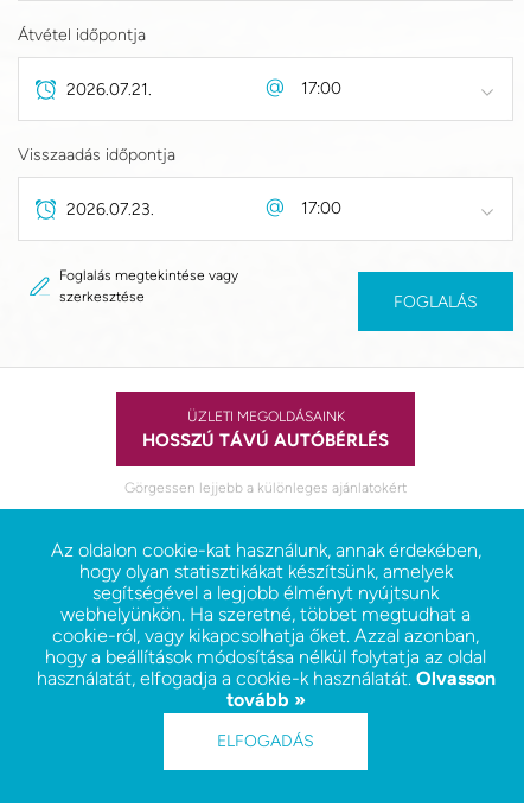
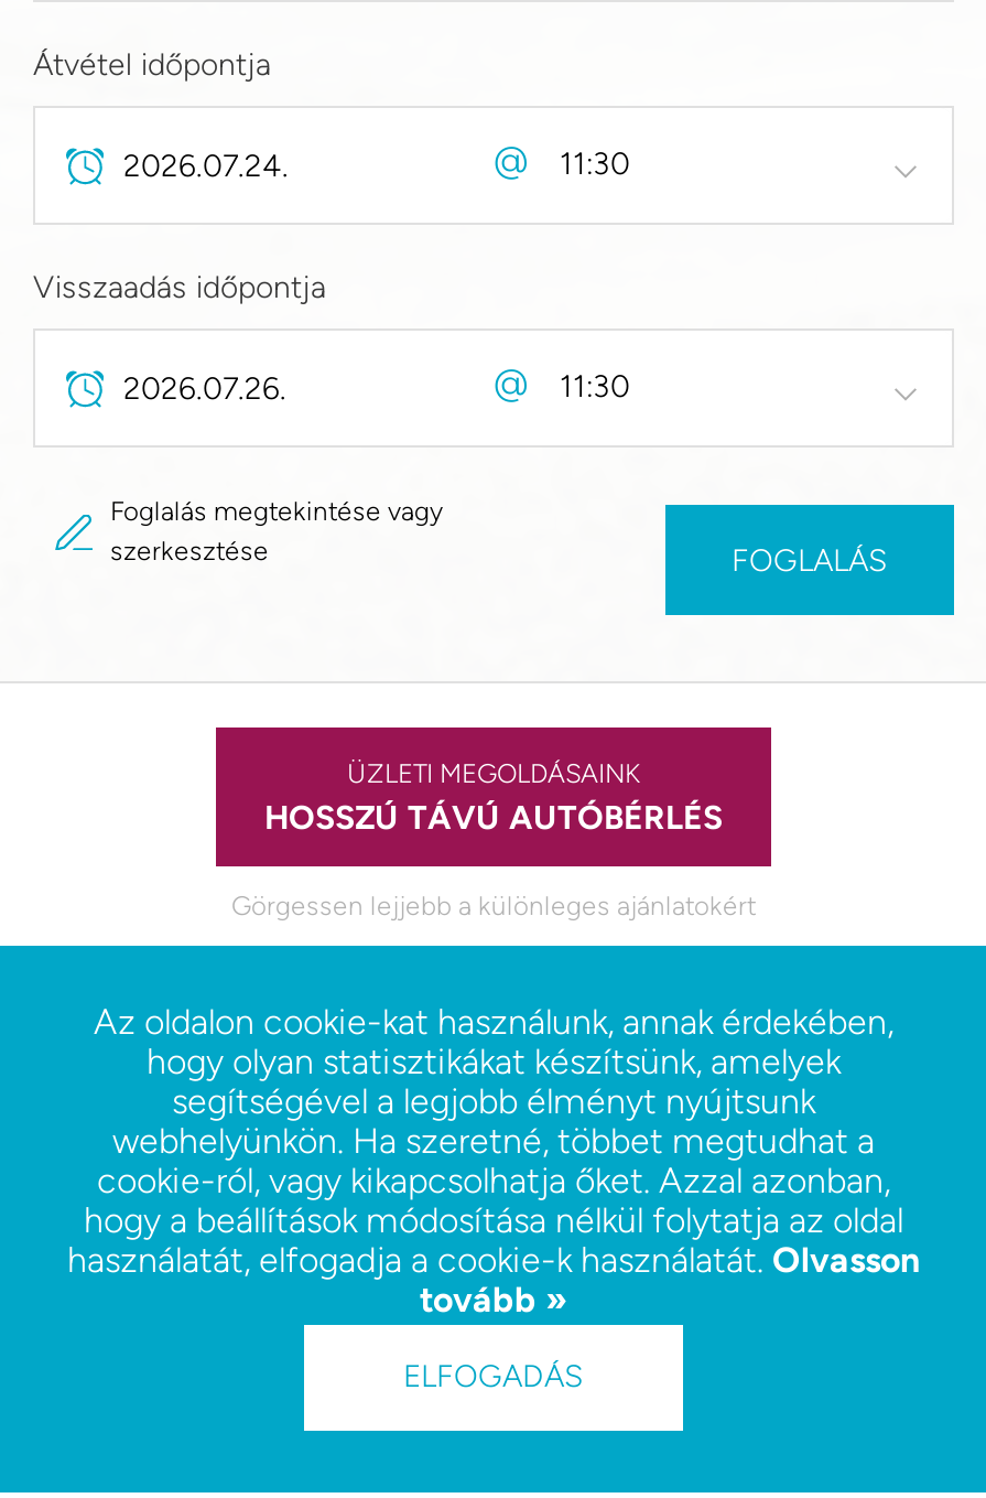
[301,78,341,99] 17:00 -> [560,146,630,183] 11:30
[301,198,341,218] 17:00 -> [560,368,630,406] 11:30

